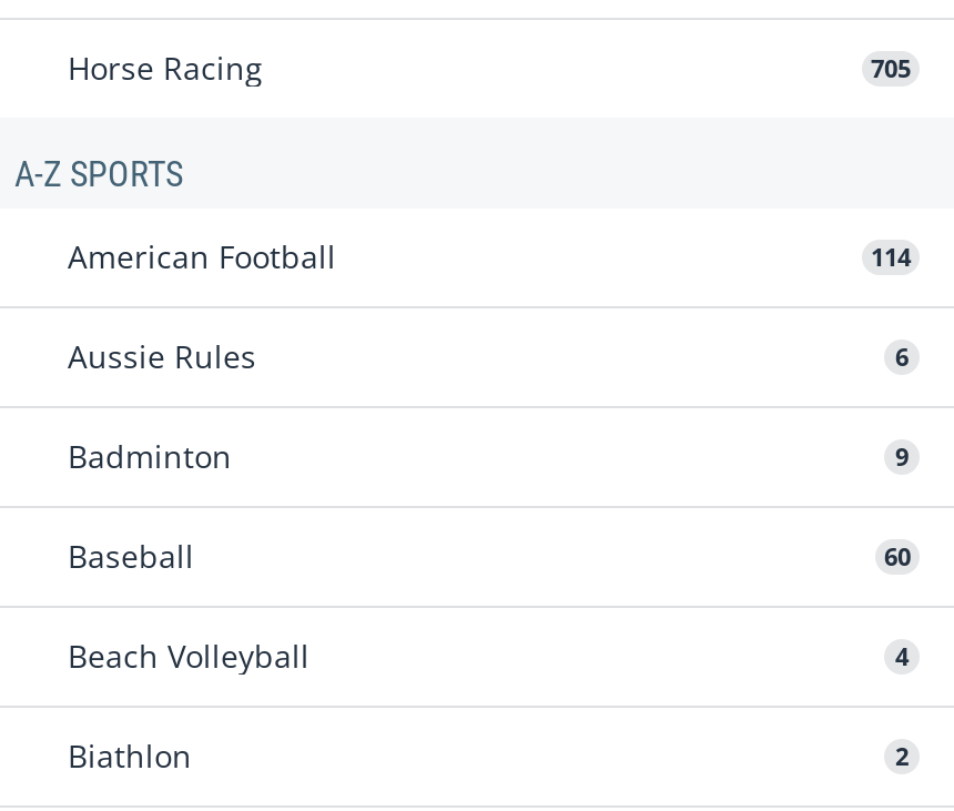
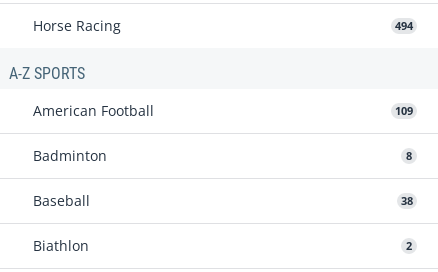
[871,51,911,84] 705 -> [395,18,413,33] 494
[68,240,911,377] 114 | Aussie Rules | 6 -> [395,103,413,118] 109
[895,439,909,473] 9 -> [406,148,412,163] 8
[68,539,911,677] 60 | Beach Volleyball | 4 -> [401,193,413,208] 38

